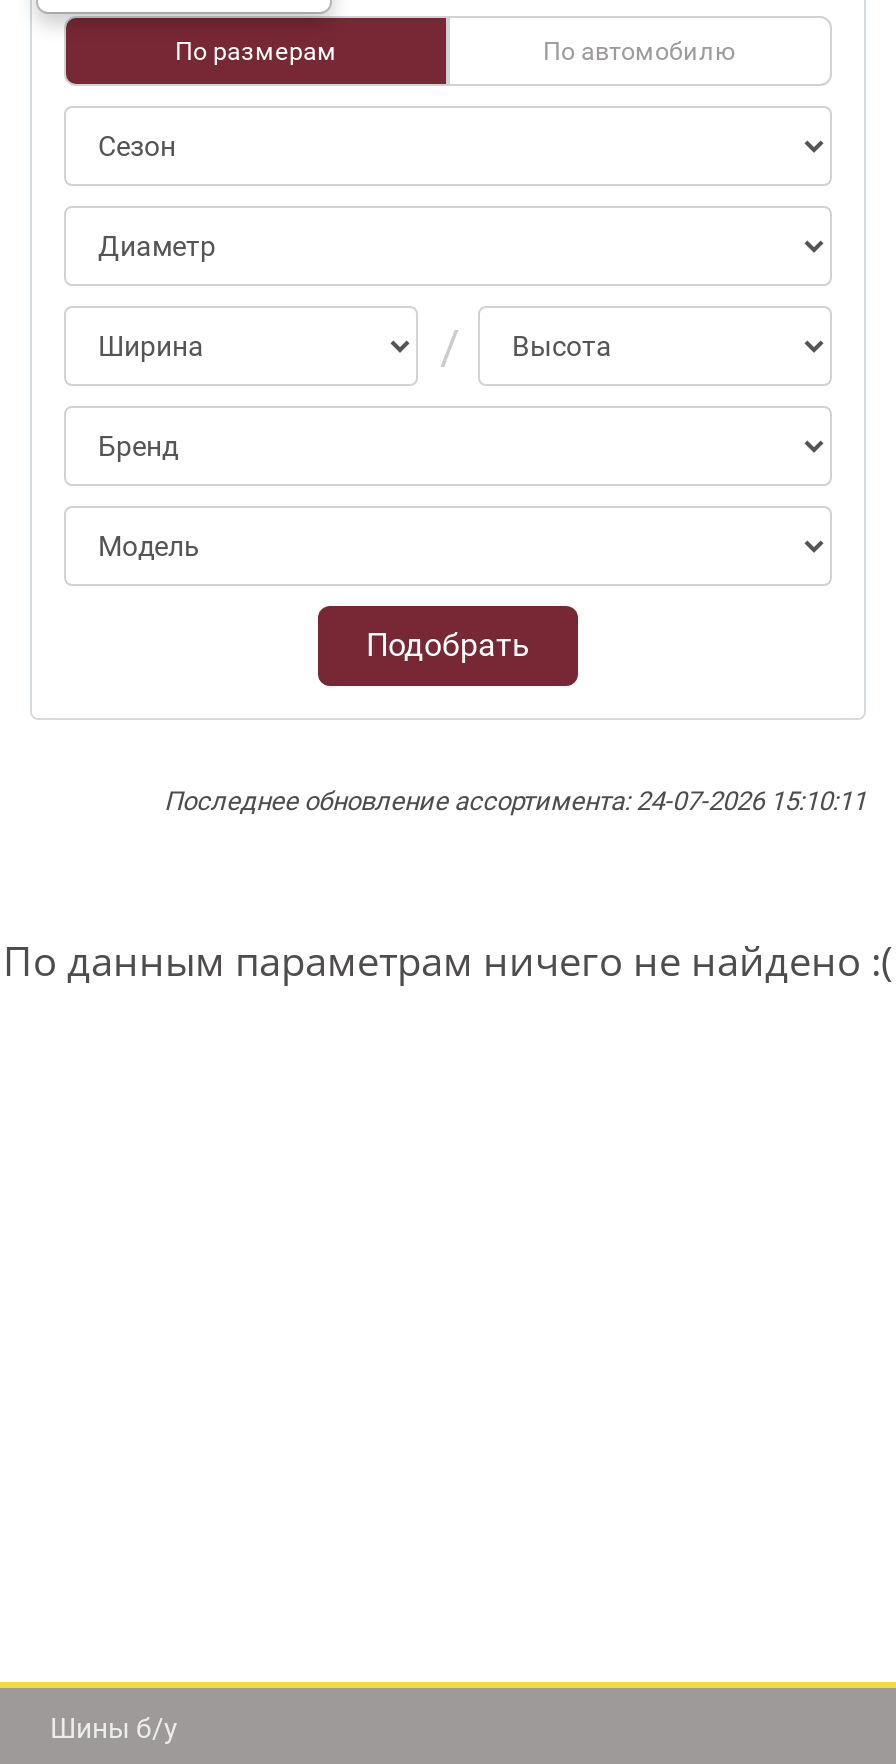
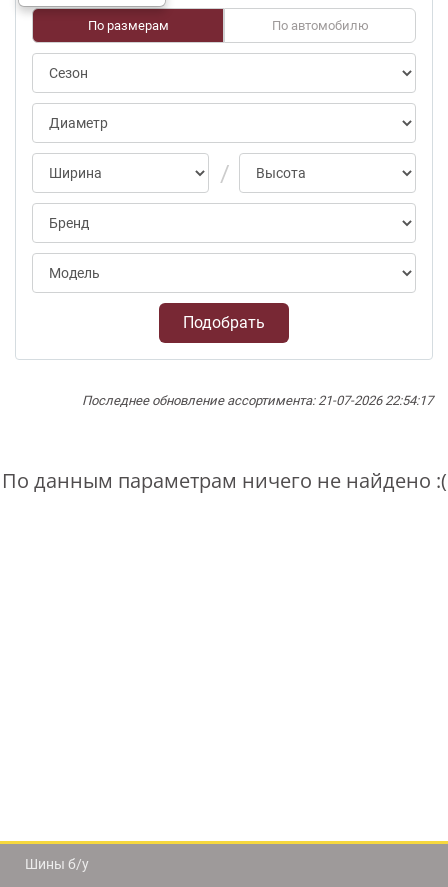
[164,786,866,816] Последнее обновление ассортимента: 24-07-2026 15:10:11 -> [82,393,433,408] Последнее обновление ассортимента: 21-07-2026 22:54:17

